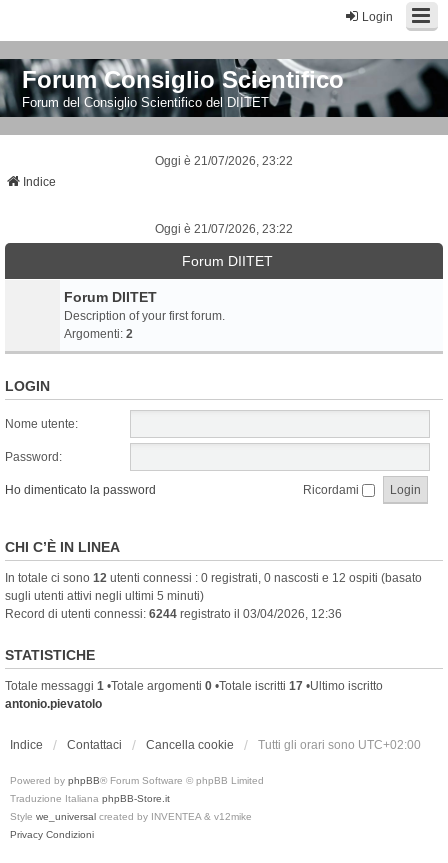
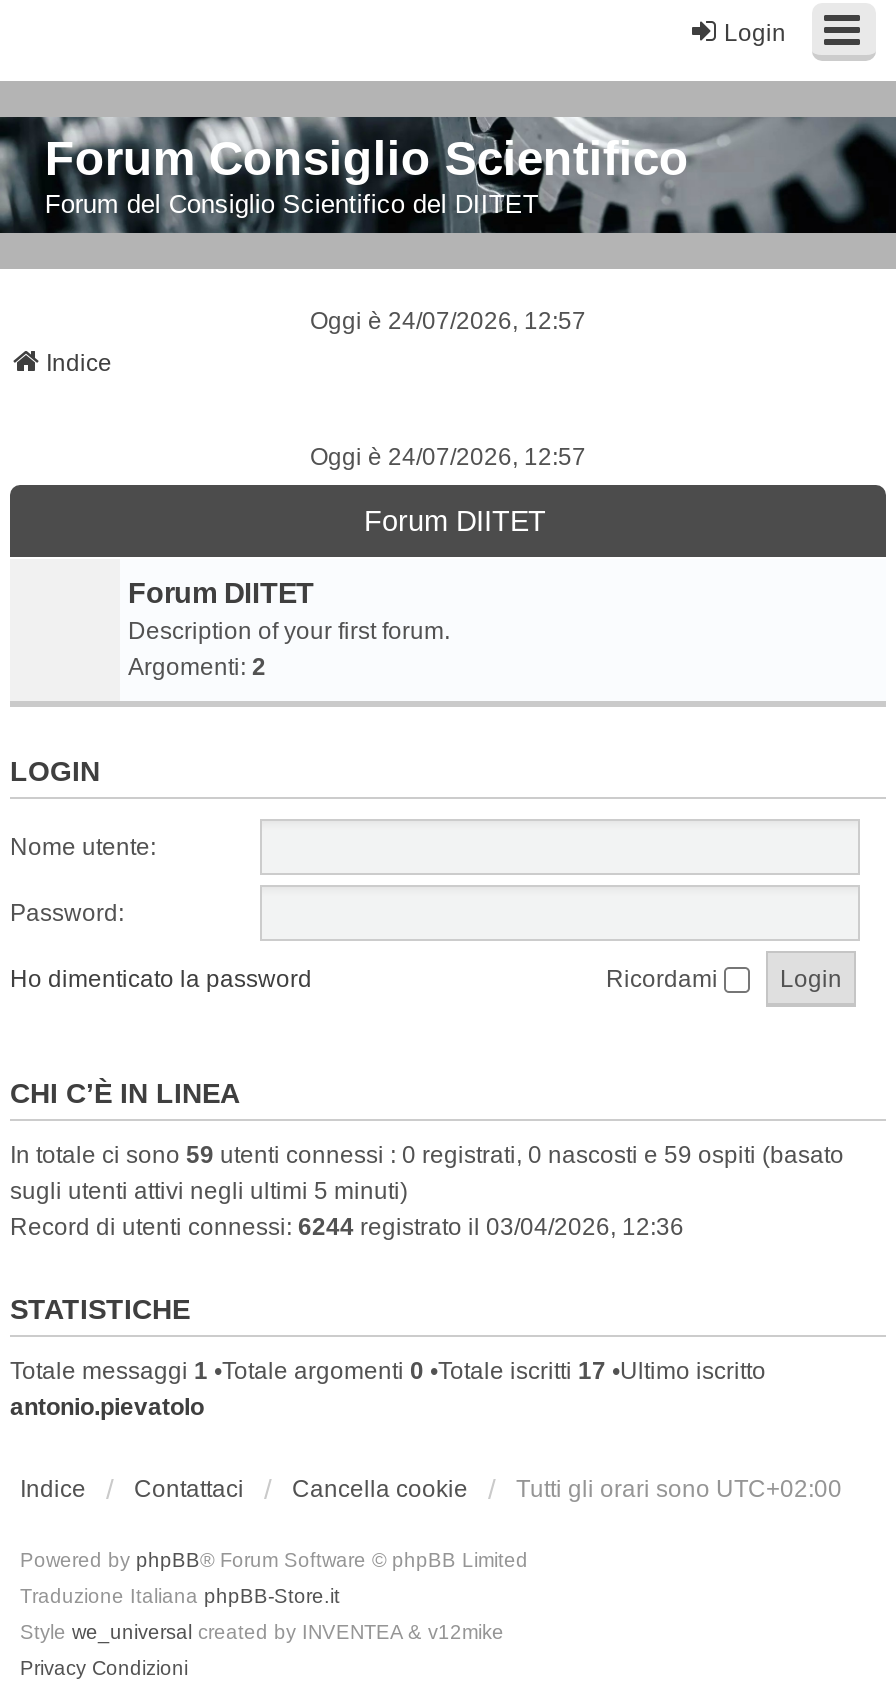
[155,154,293,168] Oggi è 21/07/2026, 23:22 -> [310,307,586,335] Oggi è 24/07/2026, 12:57
[155,222,293,236] Oggi è 21/07/2026, 23:22 -> [310,443,586,471] Oggi è 24/07/2026, 12:57
[5,571,422,585] In totale ci sono 12 utenti connessi : 0 registrati, 0 nascosti e 12 ospiti (basato -> [10,1141,844,1169] In totale ci sono 59 utenti connessi : 0 registrati, 0 nascosti e 59 ospiti (basato

